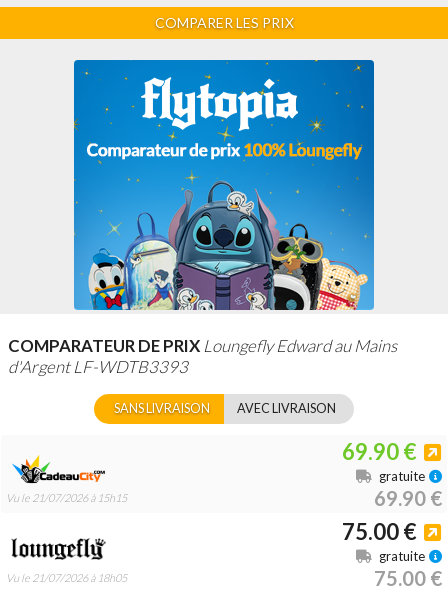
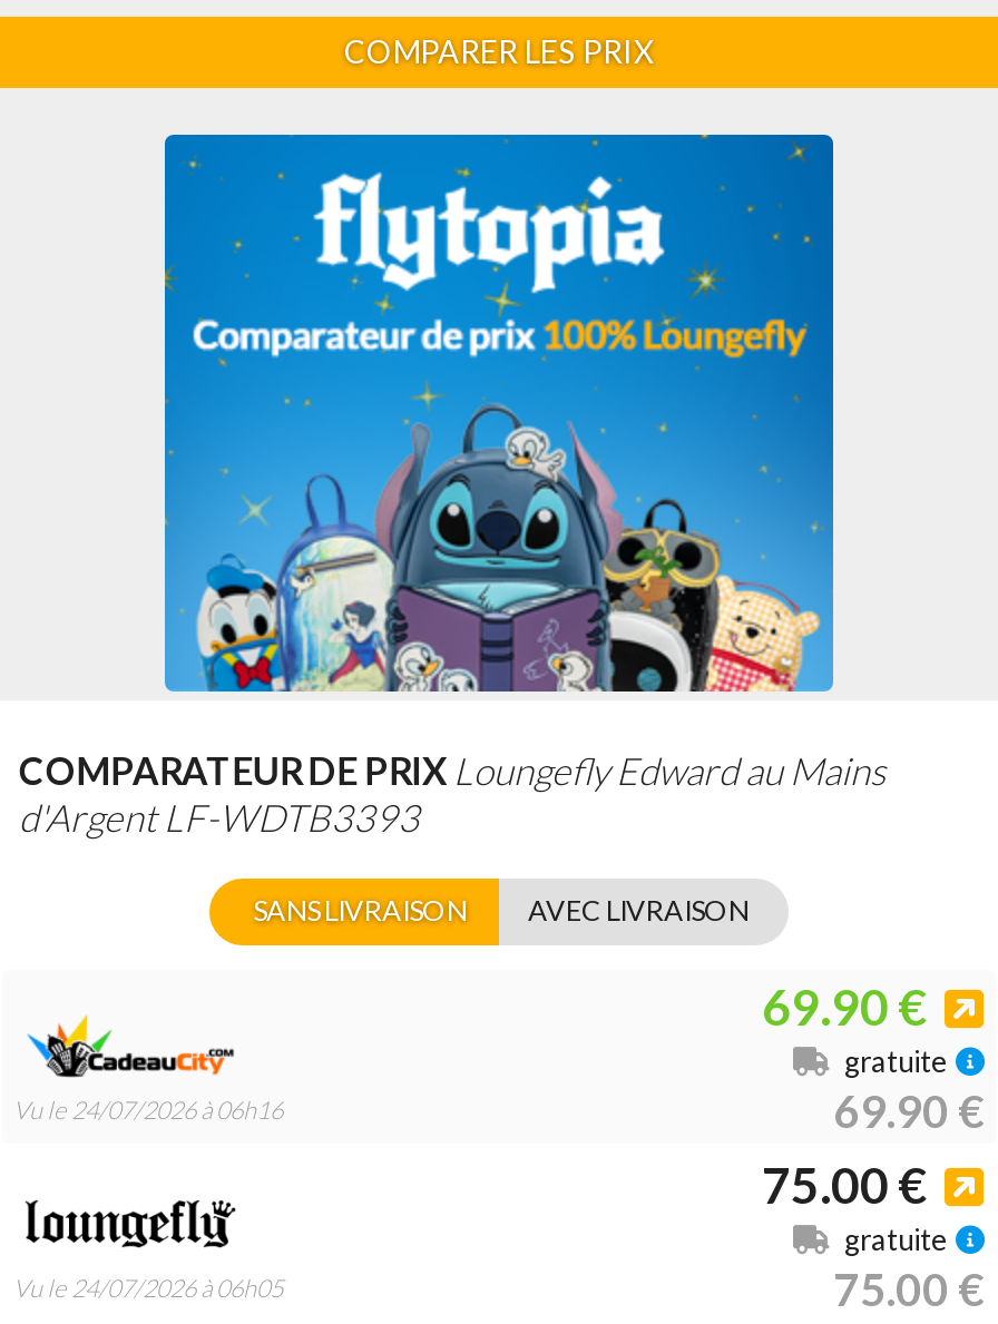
[6,491,127,504] Vu le 21/07/2026 à 15h15 -> [13,1094,283,1123] Vu le 24/07/2026 à 06h16
[6,571,127,584] Vu le 21/07/2026 à 18h05 -> [13,1272,283,1301] Vu le 24/07/2026 à 06h05

